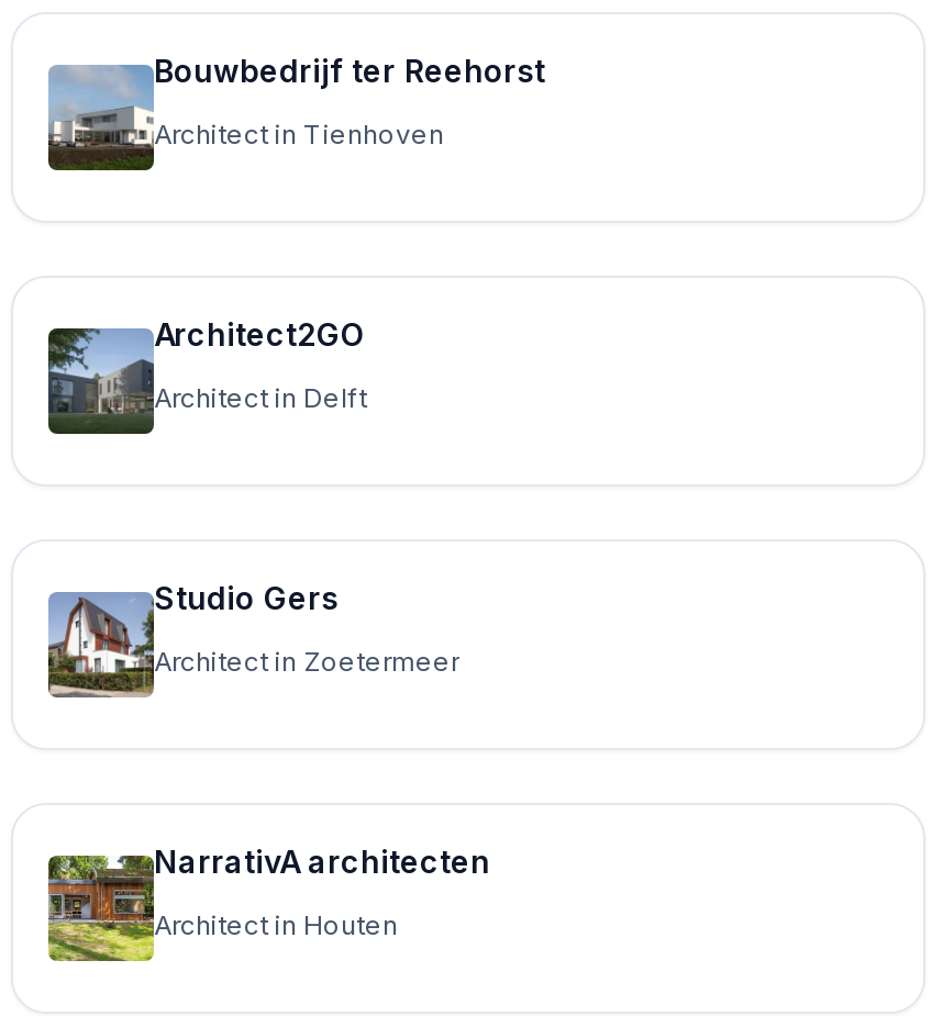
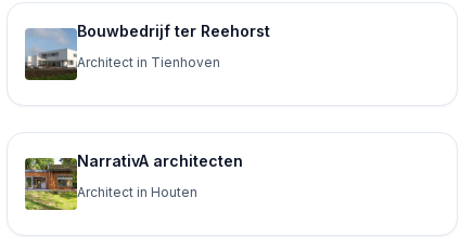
[46,315,367,436] [image] | Architect2GO | Architect in Delft -> none
[46,579,459,700] [image] | Studio Gers | Architect in Zoetermeer -> none

